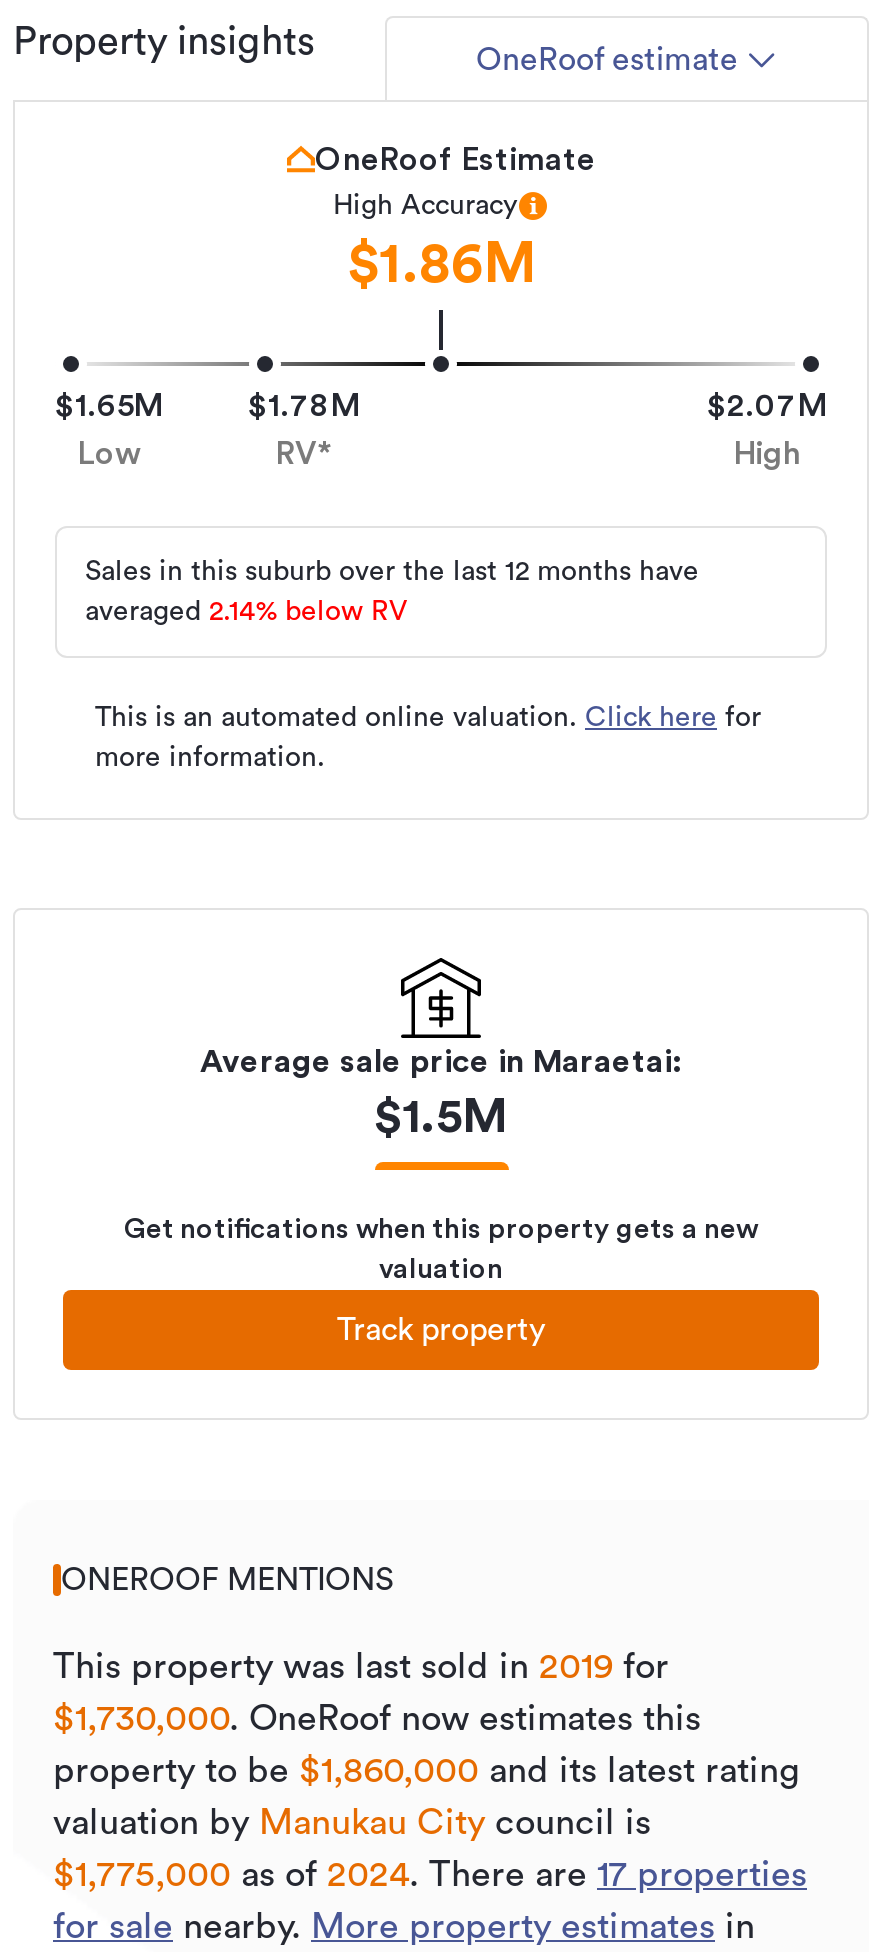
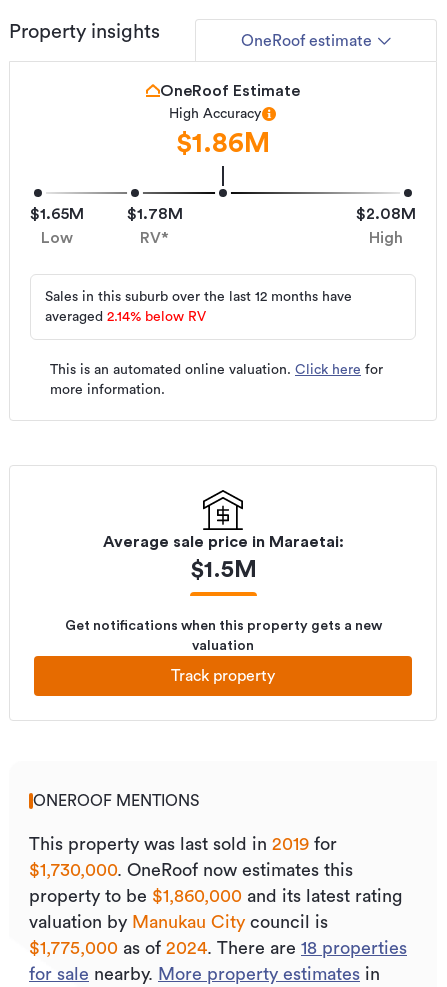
[707,390,827,422] $2.07M -> [356,206,416,222] $2.08M
[53,1856,807,1892] $1,775,000 as of 2024. There are 17 properties -> [29,939,407,957] $1,775,000 as of 2024. There are 18 properties

